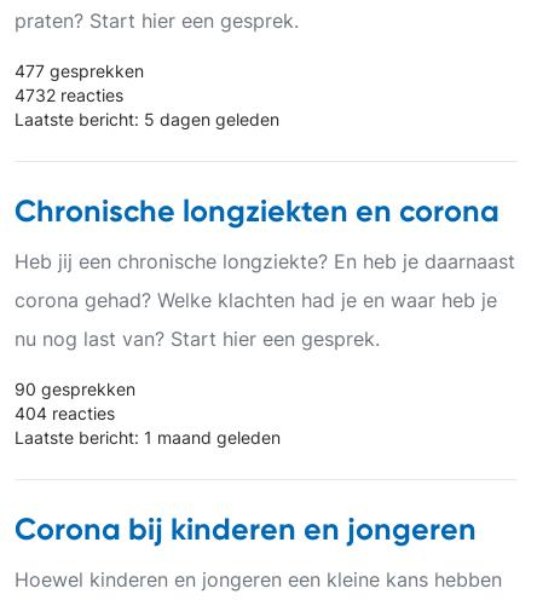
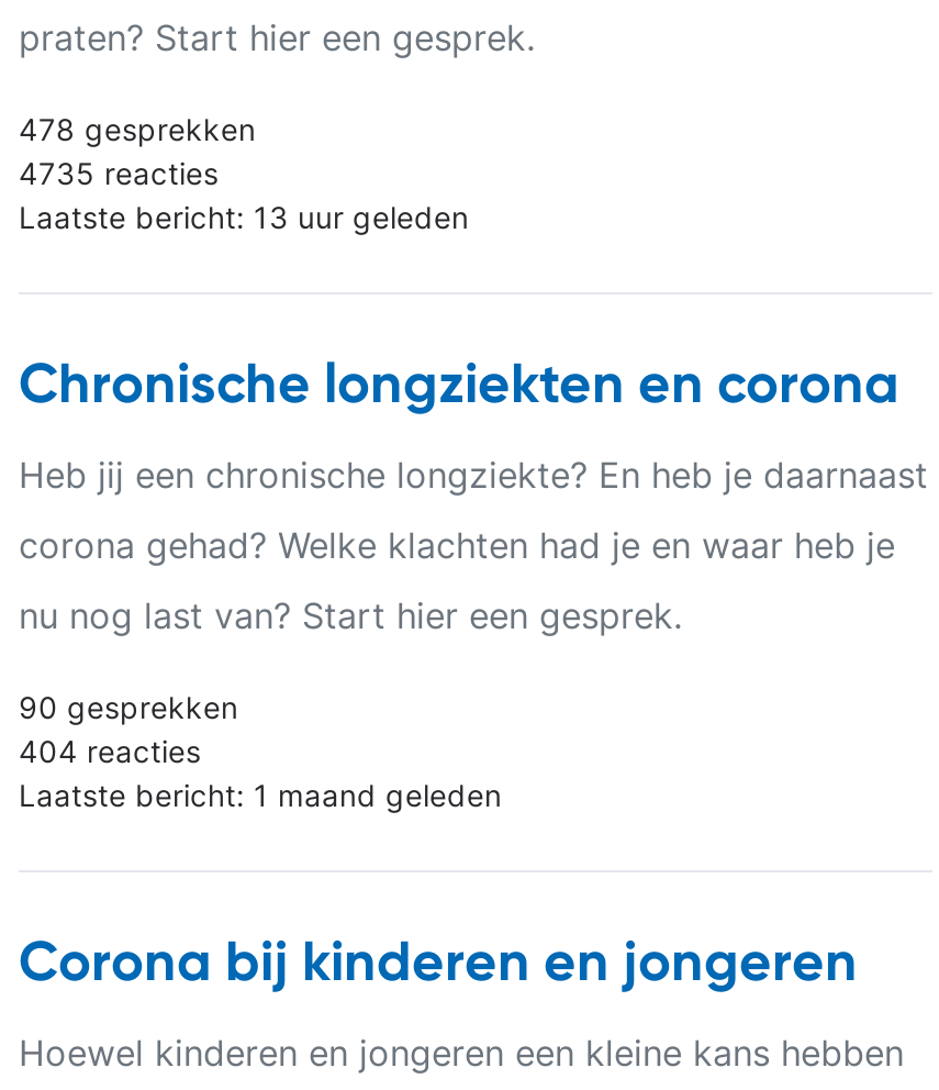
[15,62,144,81] 477 gesprekken -> [19,112,256,147] 478 gesprekken
[15,86,123,105] 4732 reacties -> [19,156,219,191] 4735 reacties
[15,110,279,129] Laatste bericht: 5 dagen geleden -> [19,200,469,235] Laatste bericht: 13 uur geleden

